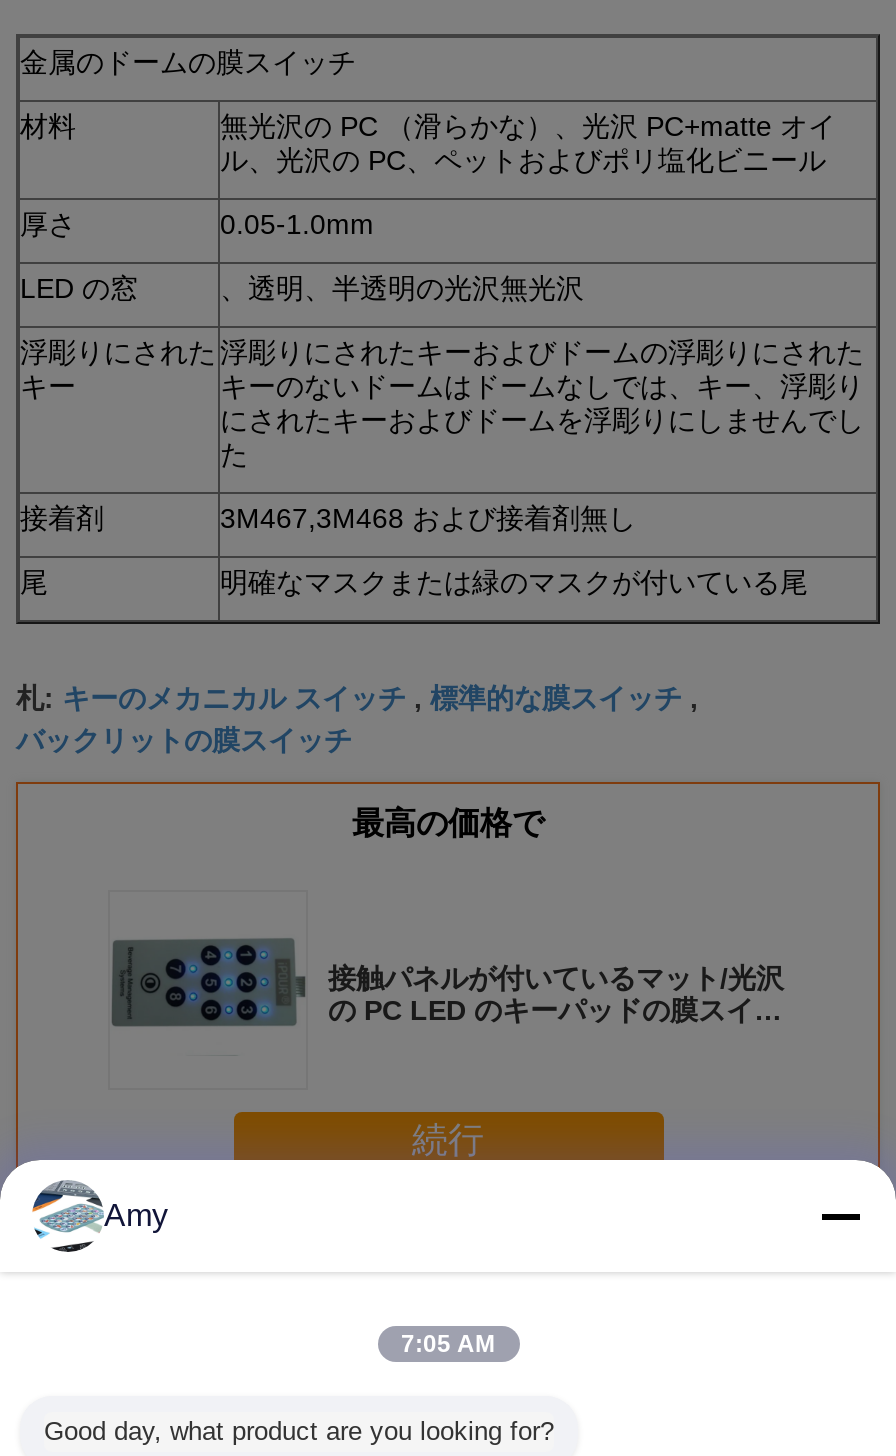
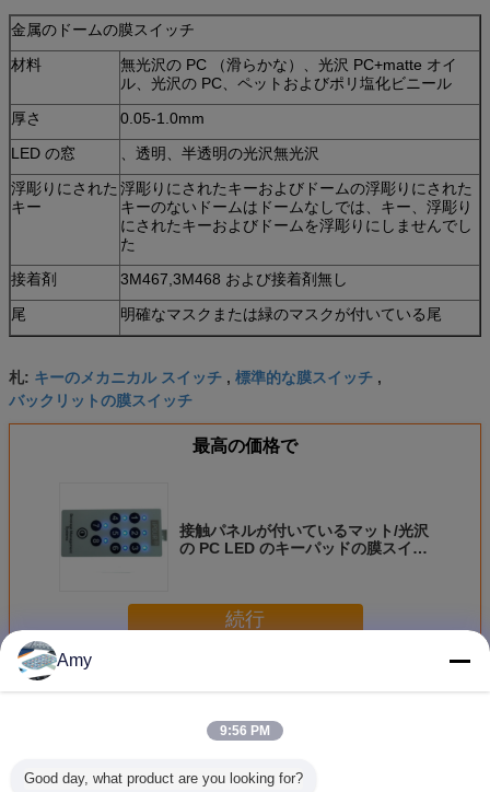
[401,1330,495,1358] 7:05 AM -> [220,723,270,738] 9:56 PM

